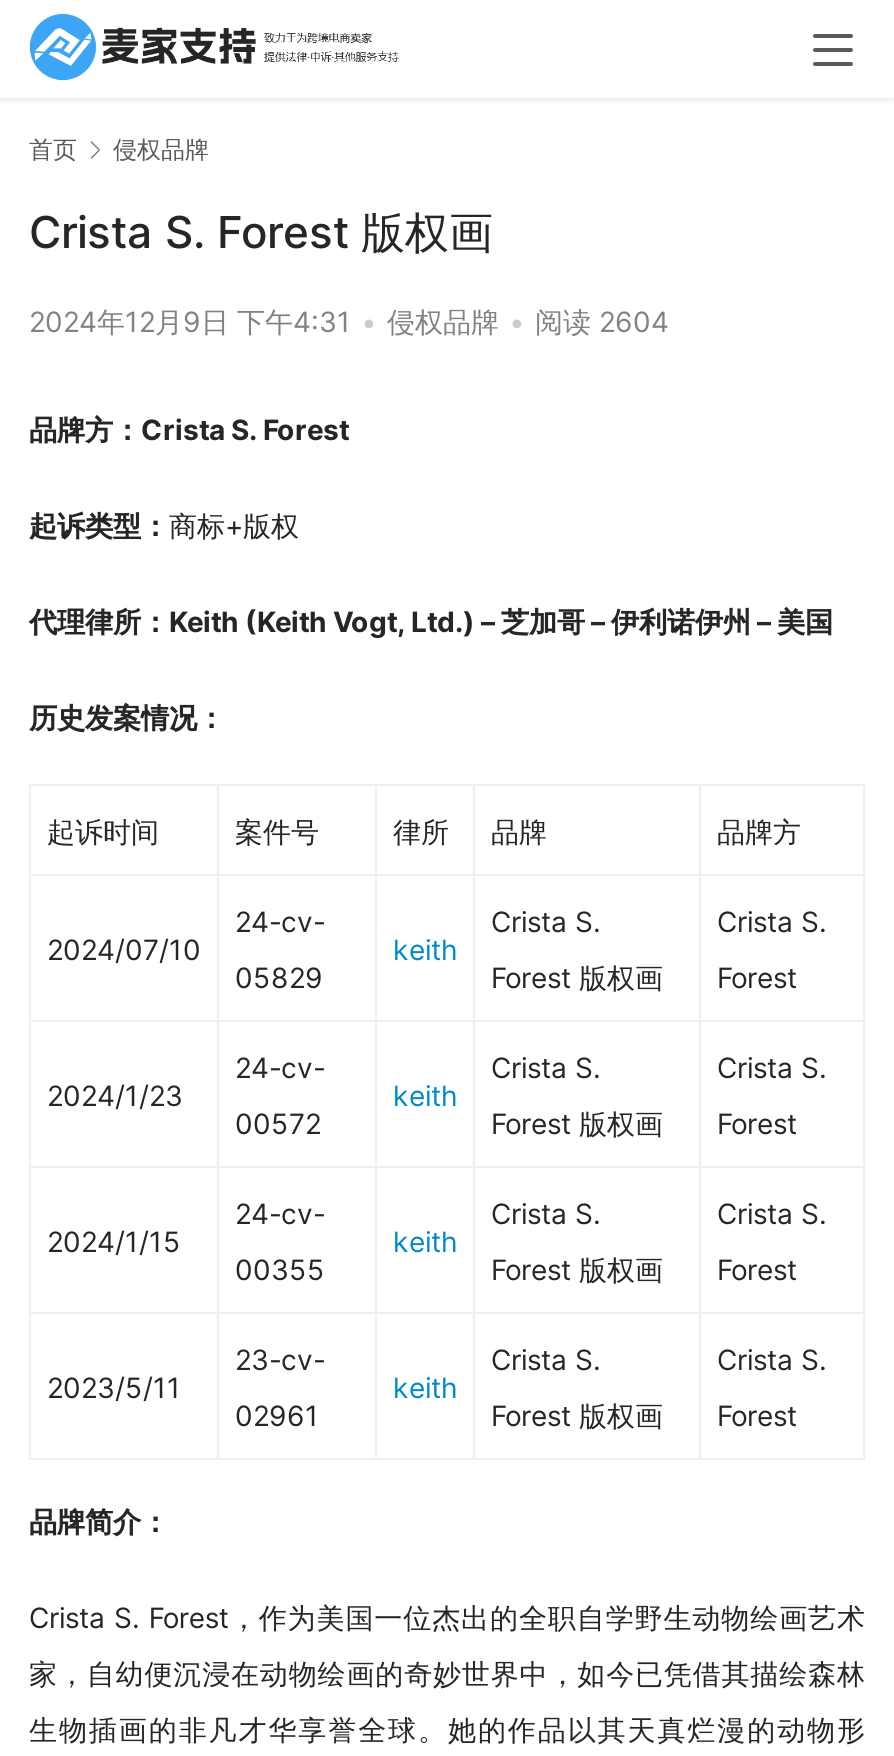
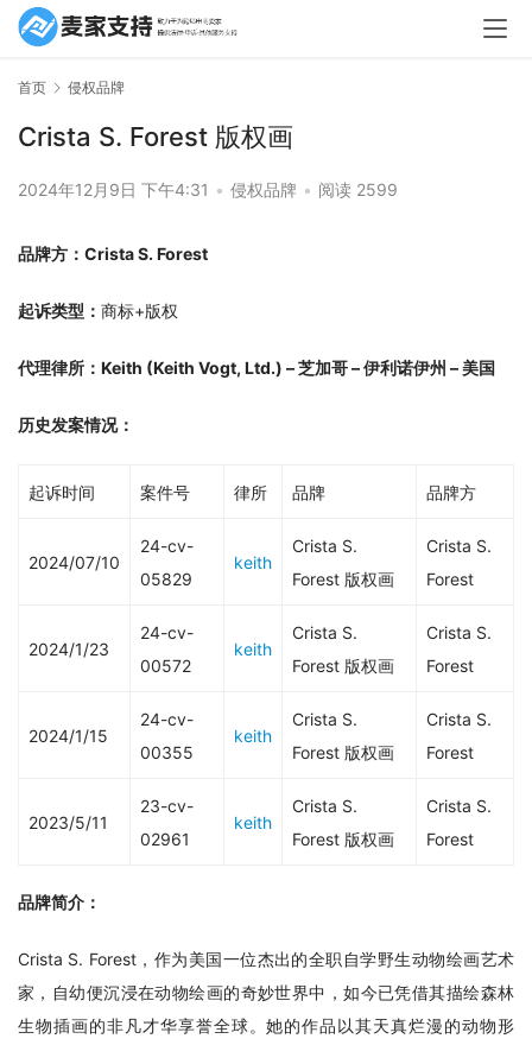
[29,304,669,338] 2024年12月9日 下午4:31 • 侵权品牌 • 阅读 2604 -> [18,180,398,200] 2024年12月9日 下午4:31 • 侵权品牌 • 阅读 2599

